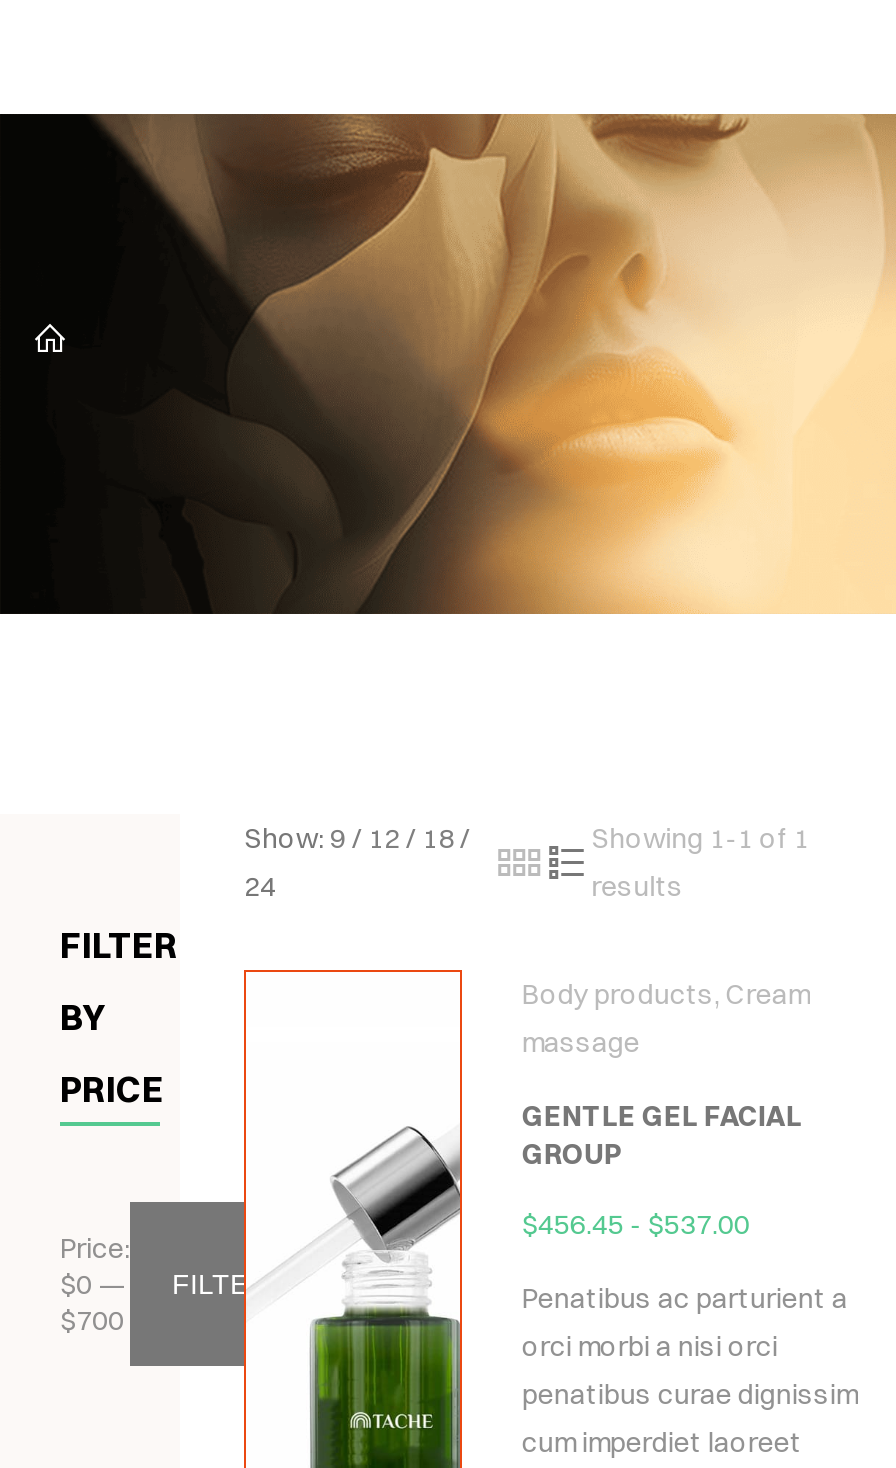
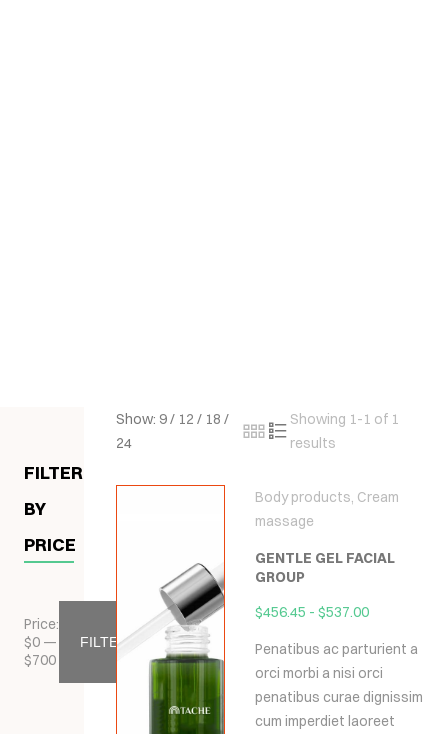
[6,112,890,616] [image] -> none

